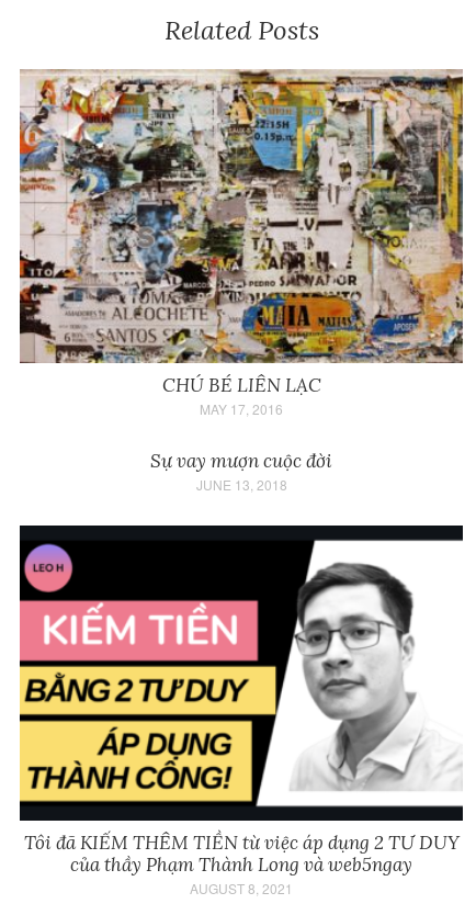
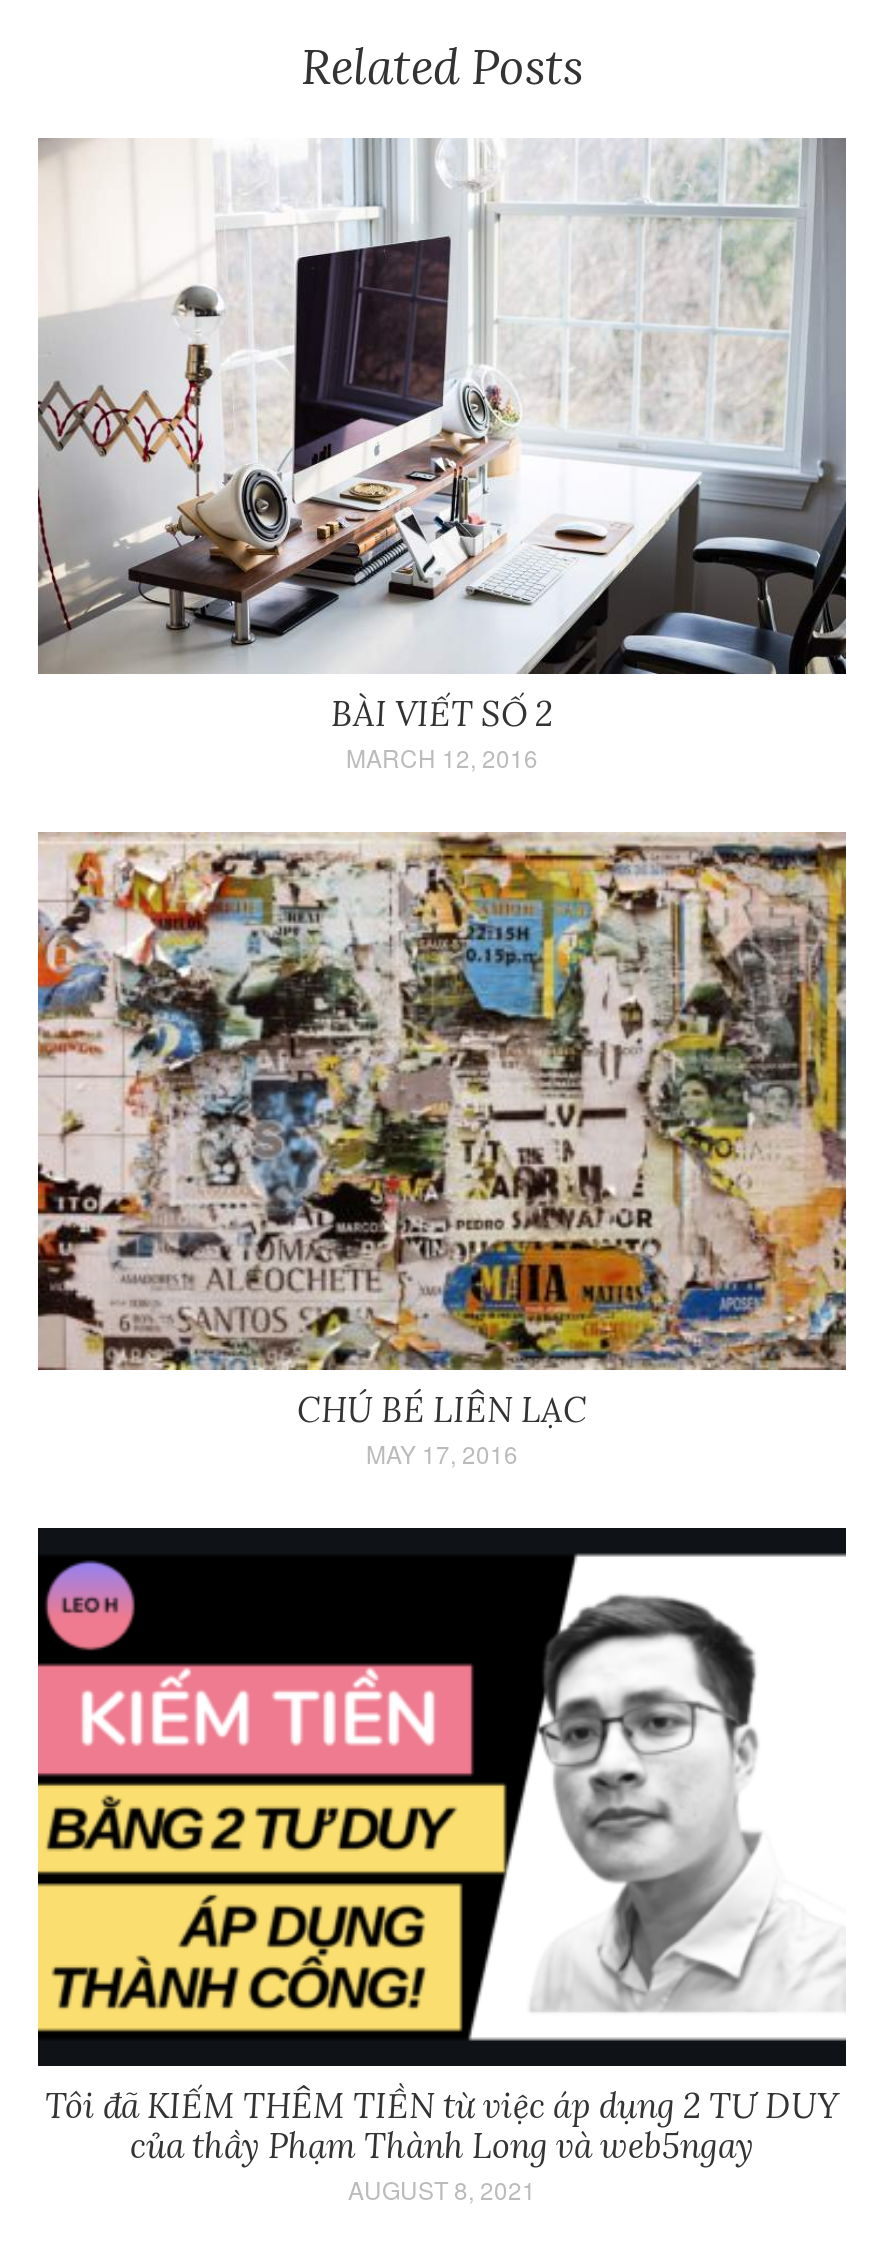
none -> [38,138,848,775] [image] | BÀI VIẾT SỐ 2 | MARCH 12, 2016
moved [18,67,465,418] -> [34,830,850,1470]: [image] | CHÚ BÉ LIÊN LẠC | MAY 17, 2016
[150,449,332,494] Sự vay mượn cuộc đời | JUNE 13, 2018 -> none

